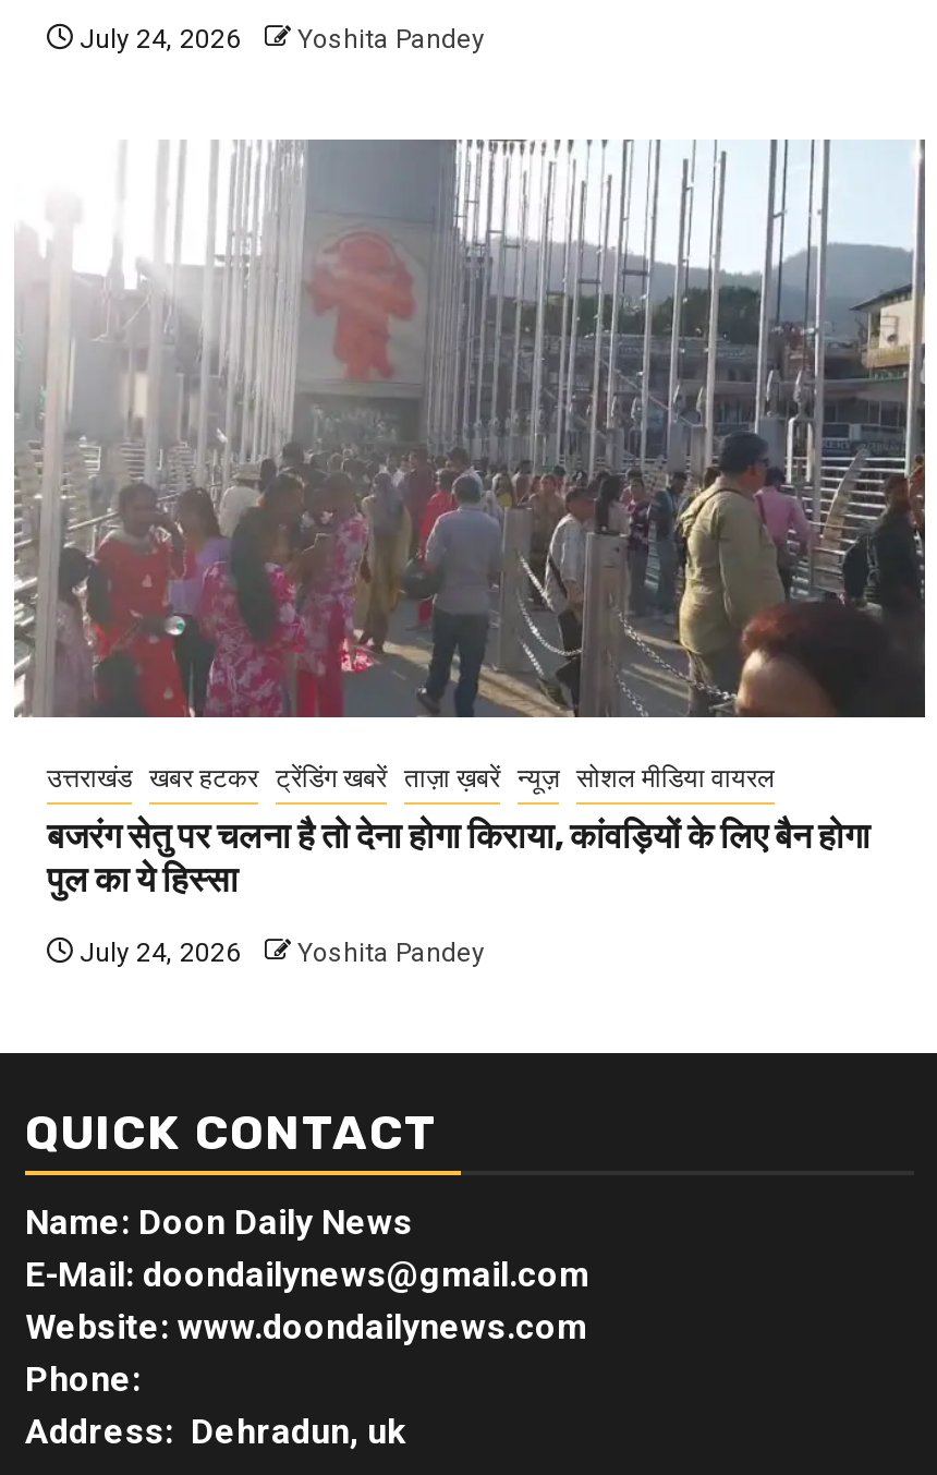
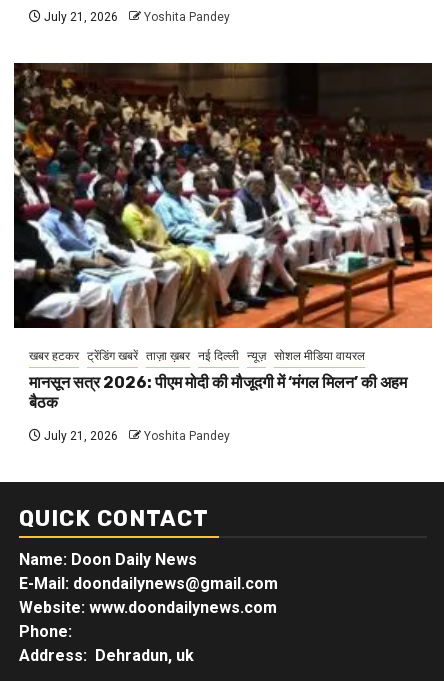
[73,24,485,54] July 24, 2026 Yoshita Pandey -> [41,10,230,24] July 21, 2026 Yoshita Pandey
[12,137,927,793] [image] | उत्तराखंड खबर हटकर ट्रेंडिंग खबरें ताज़ा ख़बरें न्यूज़ सोशल मीडिया वायरल -> [13,62,433,363] [image] | खबर हटकर ट्रेंडिंग खबरें ताज़ा ख़बर नई दिल्ली न्यूज़ सोशल मीडिया वायरल
[47,815,871,900] बजरंग सेतु पर चलना है तो देना होगा किराया, कांवड़ियों के लिए बैन होगा | पुल का ये हिस्सा -> [29,373,407,412] मानसून सत्र 2026: पीएम मोदी की मौजूदगी में ‘मंगल मिलन’ की अहम | बैठक
[73,937,485,968] July 24, 2026 Yoshita Pandey -> [41,429,230,443] July 21, 2026 Yoshita Pandey

